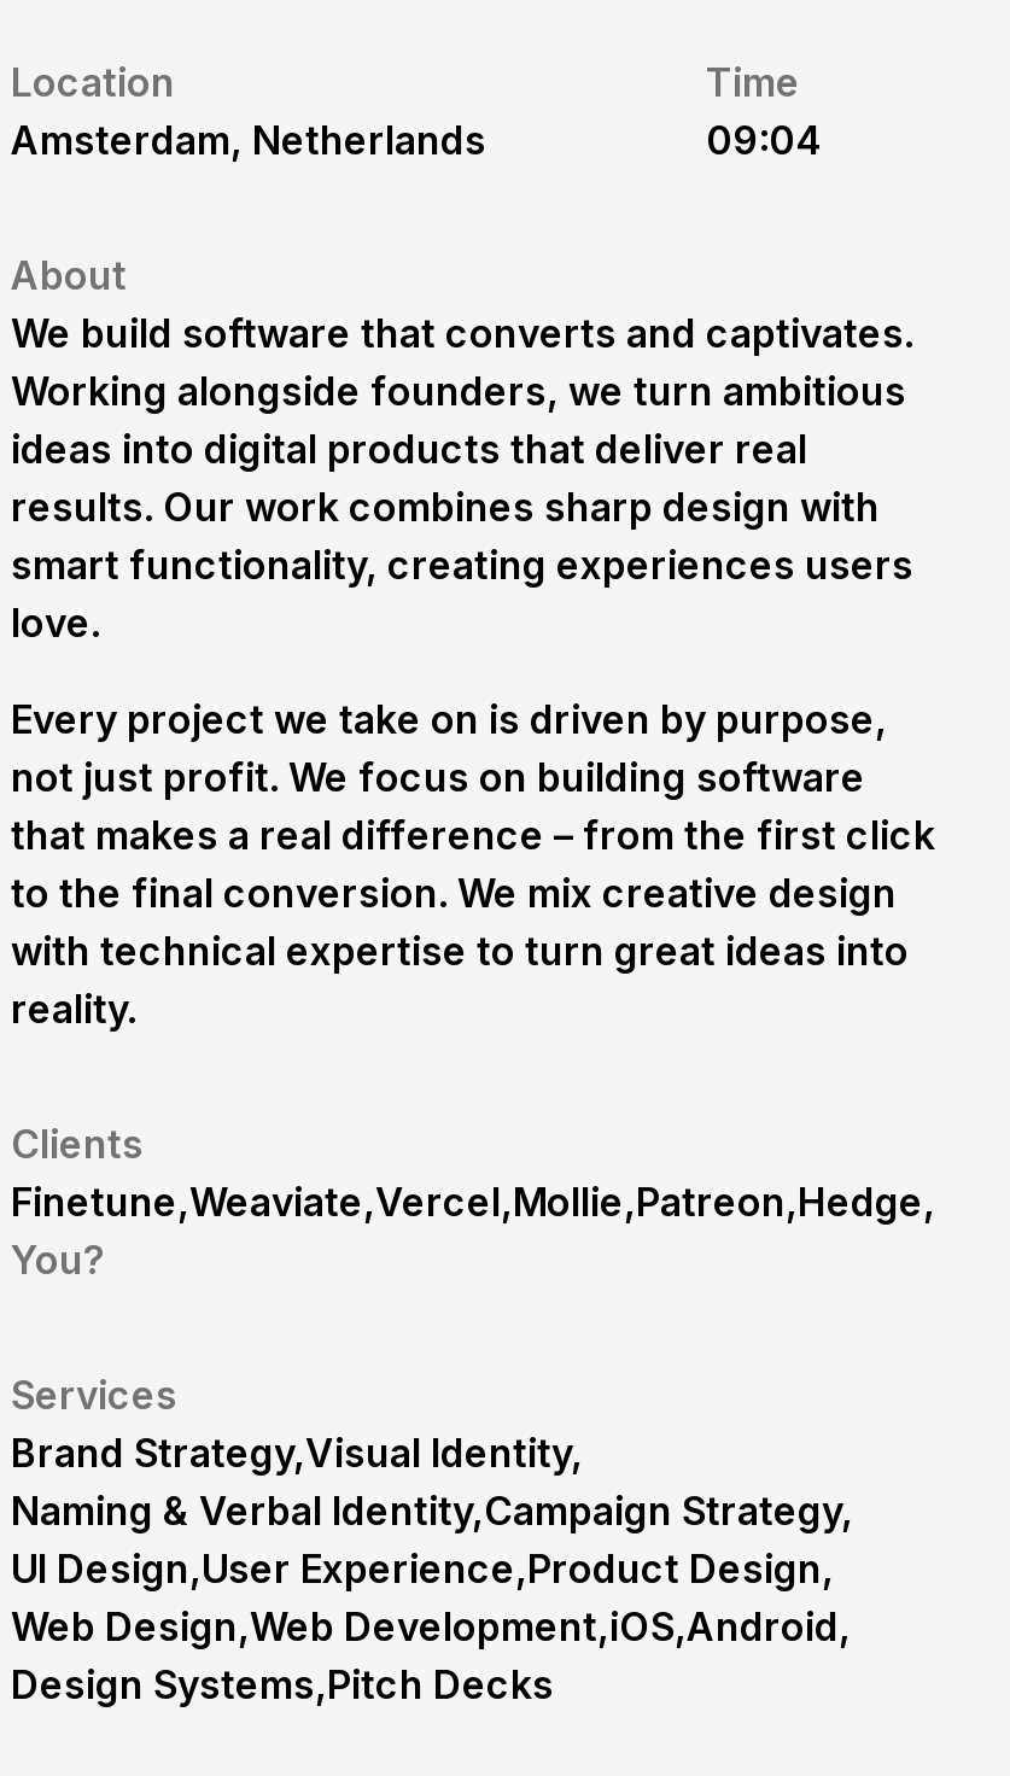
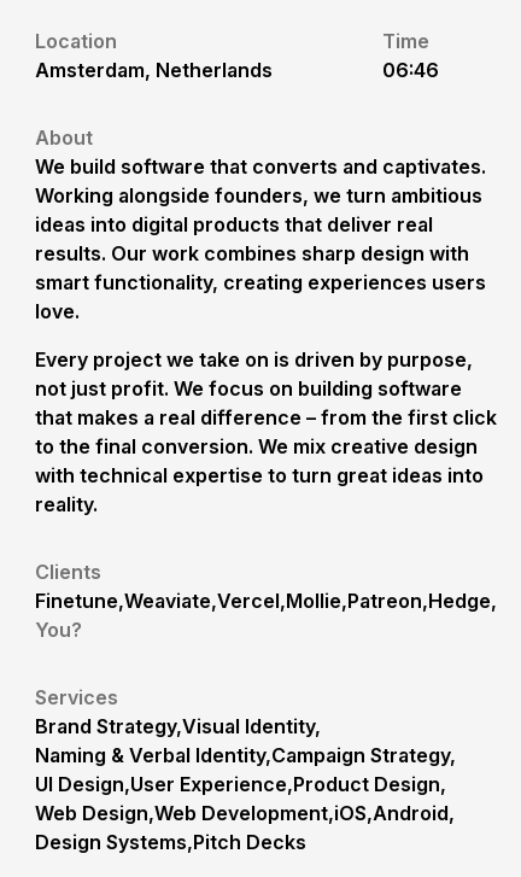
[706,116,819,164] 09:04 -> [382,58,439,82] 06:46

